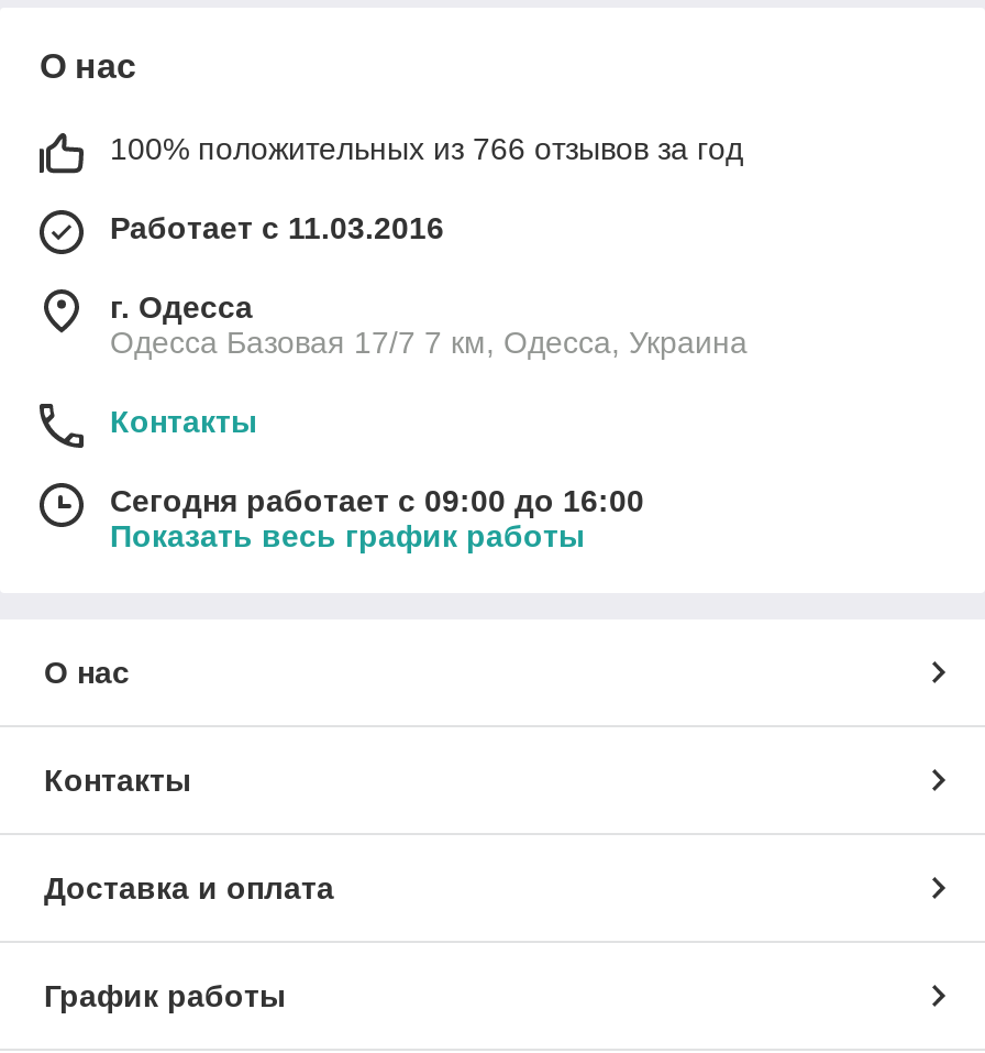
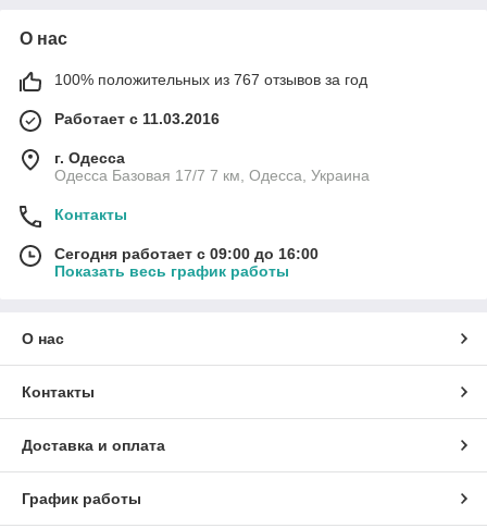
[110,130,743,166] 100% положительных из 766 отзывов за год -> [54,71,367,88] 100% положительных из 767 отзывов за год

